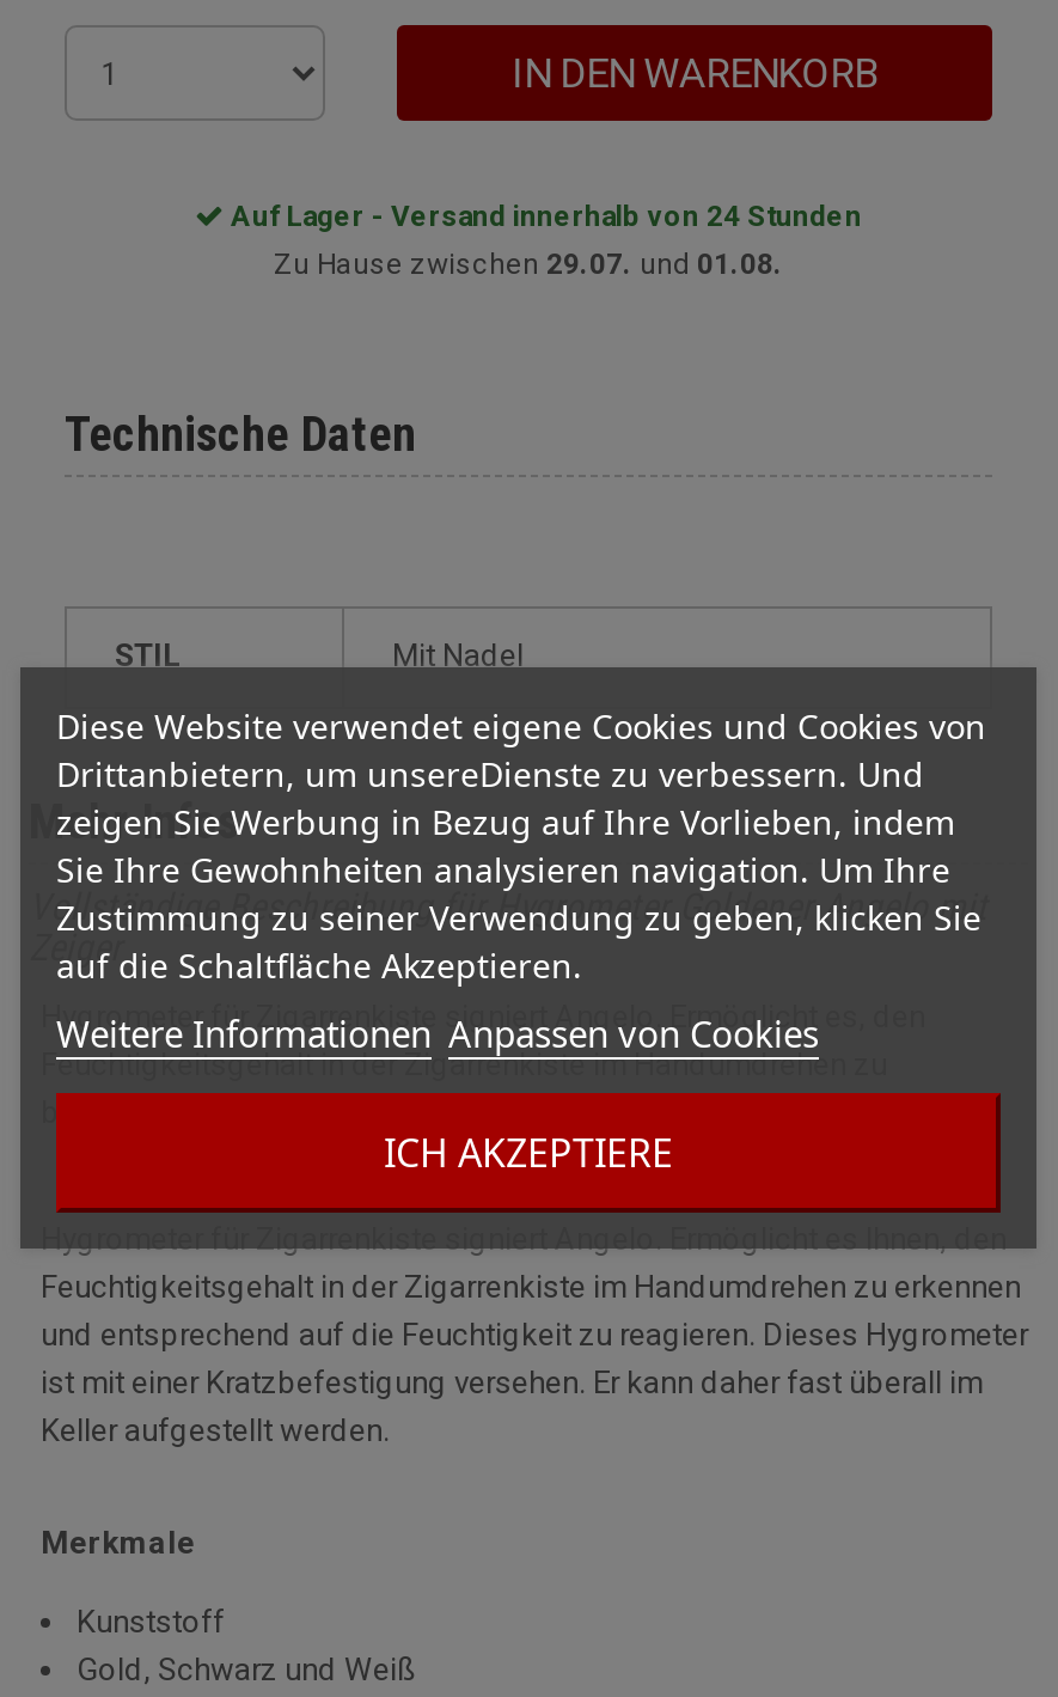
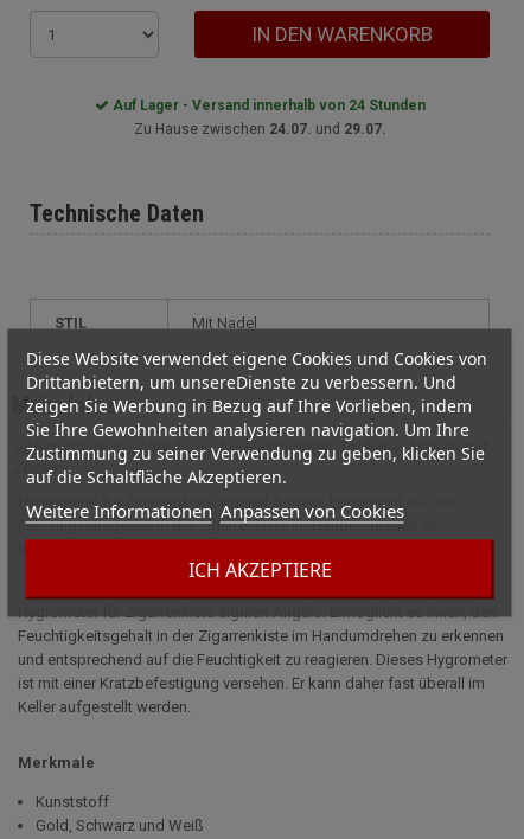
[274,248,783,281] Zu Hause zwischen 29.07. und 01.08. -> [133,121,386,137] Zu Hause zwischen 24.07. und 29.07.

